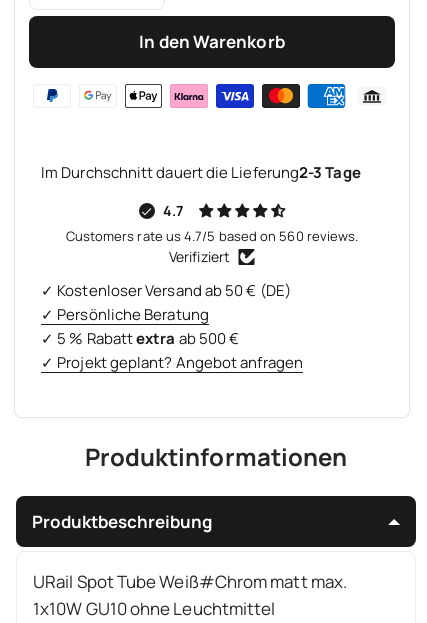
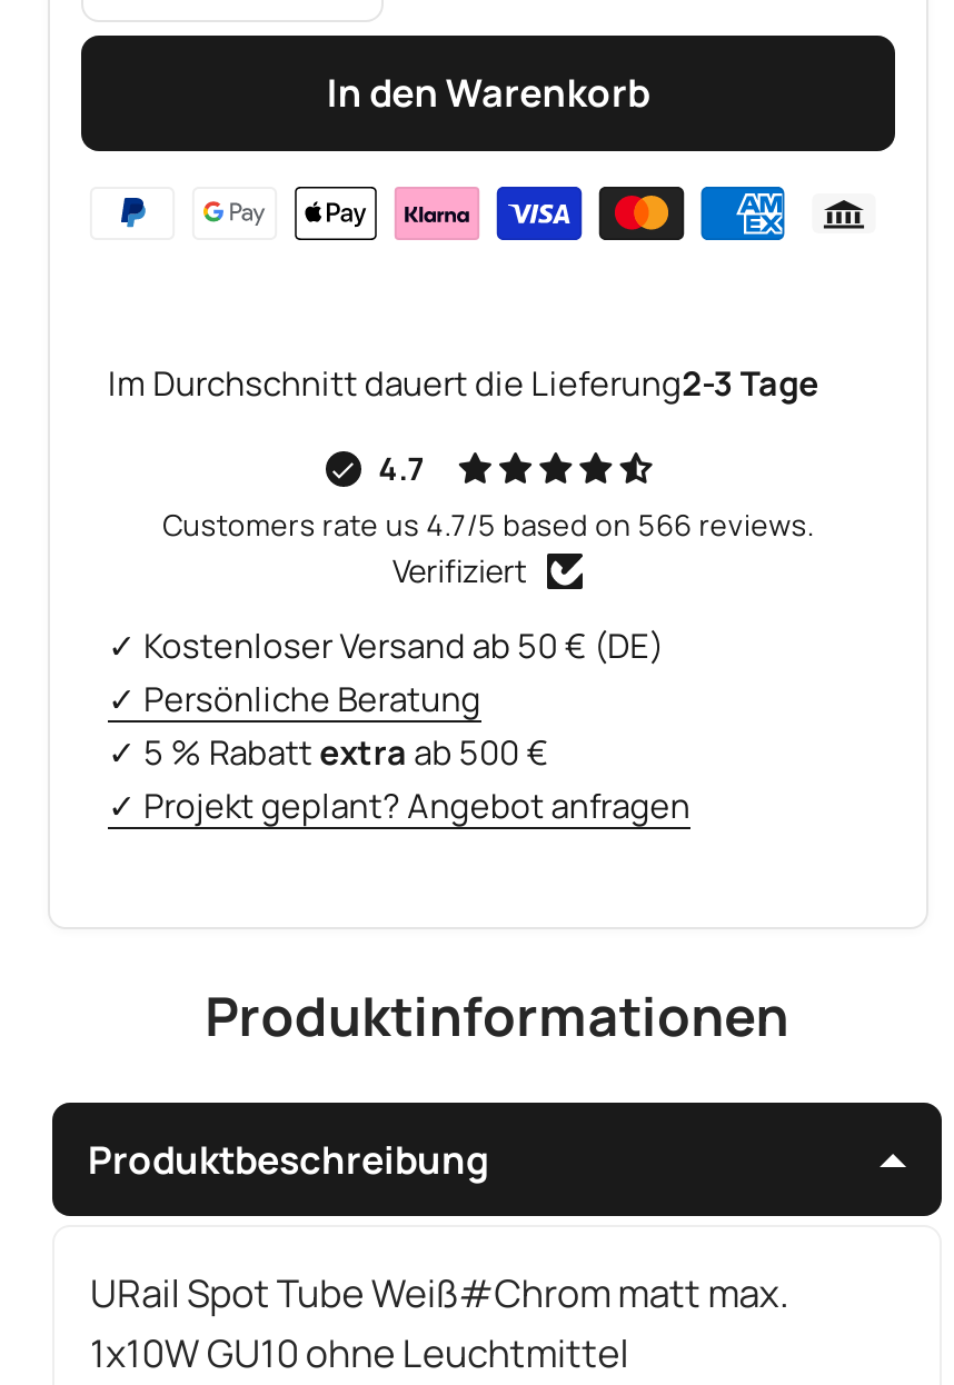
[66,227,358,245] Customers rate us 4.7/5 based on 560 reviews. -> [163,504,814,544] Customers rate us 4.7/5 based on 566 reviews.

